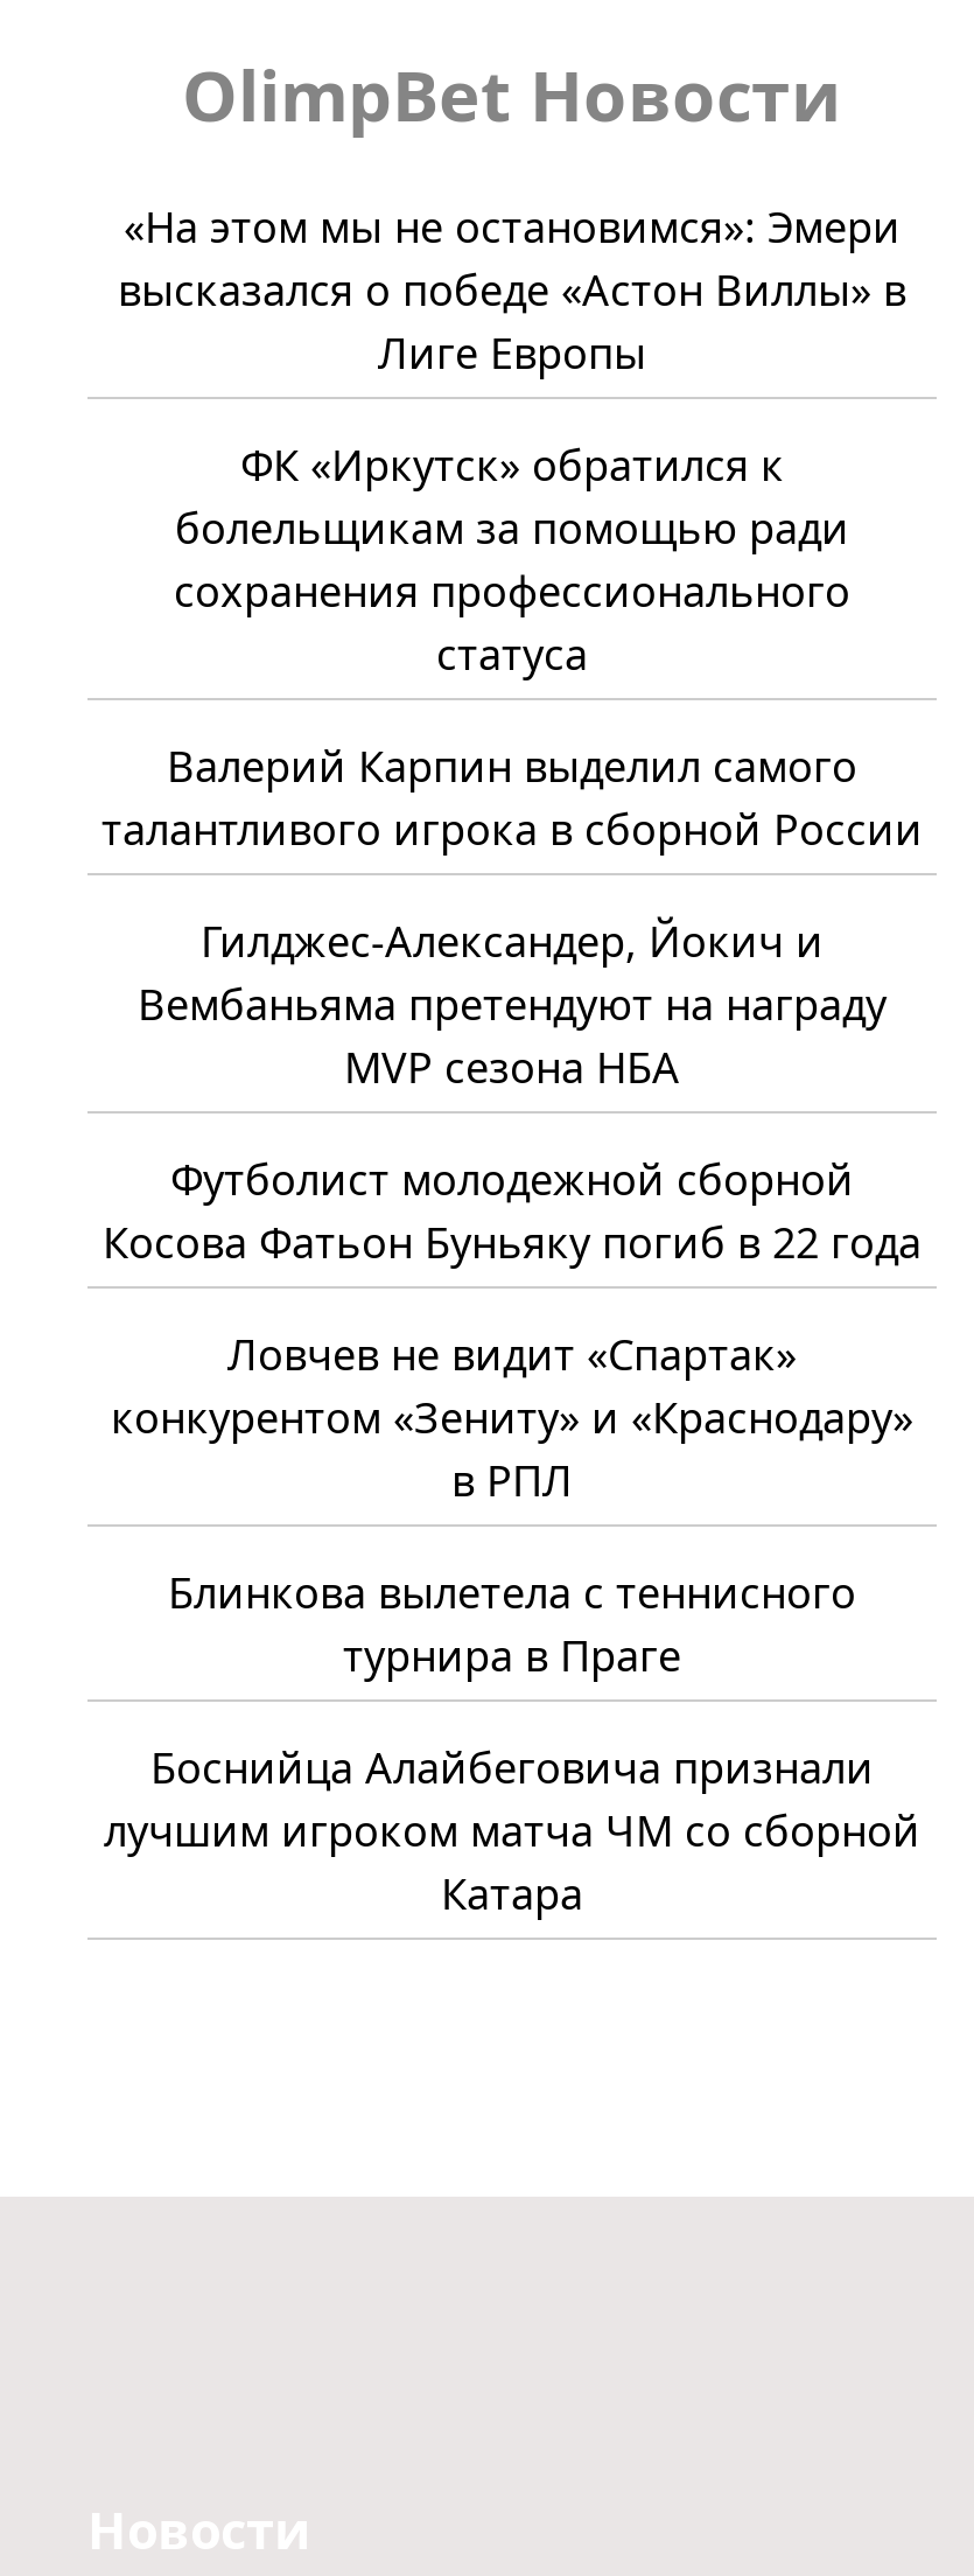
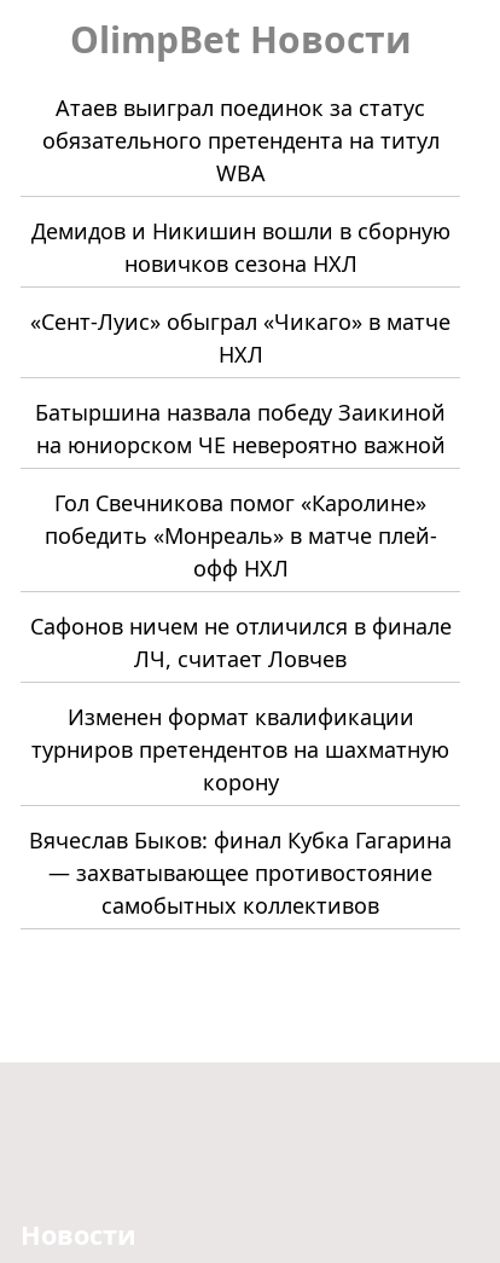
[118,198,906,381] «На этом мы не остановимся»: Эмери | высказался о победе «Астон Виллы» в | Лиге Европы -> [42,93,439,187] Атаев выиграл поединок за статус | обязательного претендента на титул | WBA
[174,437,850,682] ФК «Иркутск» обратился к | болельщикам за помощью ради | сохранения профессионального | статуса -> [31,216,450,278] Демидов и Никишин вошли в сборную | новичков сезона НХЛ
[101,738,923,857] Валерий Карпин выделил самого | талантливого игрока в сборной России -> [30,307,450,369] «Сент-Луис» обыграл «Чикаго» в матче | НХЛ
[138,913,887,1095] Гилджес-Александер, Йокич и | Вембаньяма претендуют на награду | MVP сезона НБА -> [35,398,446,459] Батыршина назвала победу Заикиной | на юниорском ЧЕ невероятно важной
[103,1151,922,1270] Футболист молодежной сборной | Косова Фатьон Буньяку погиб в 22 года -> [44,488,437,583] Гол Свечникова помог «Каролине» | победить «Монреаль» в матче плей- | офф НХЛ
[111,1326,913,1508] Ловчев не видит «Спартак» | конкурентом «Зениту» и «Краснодару» | в РПЛ -> [30,612,451,673] Сафонов ничем не отличился в финале | ЛЧ, считает Ловчев
[168,1564,856,1683] Блинкова вылетела с теннисного | турнира в Праге -> [31,702,449,796] Изменен формат квалификации | турниров претендентов на шахматную | корону
[104,1739,920,1921] Боснийца Алайбеговича признали | лучшим игроком матча ЧМ со сборной | Катара -> [29,825,452,920] Вячеслав Быков: финал Кубка Гагарина | — захватывающее противостояние | самобытных коллективов

